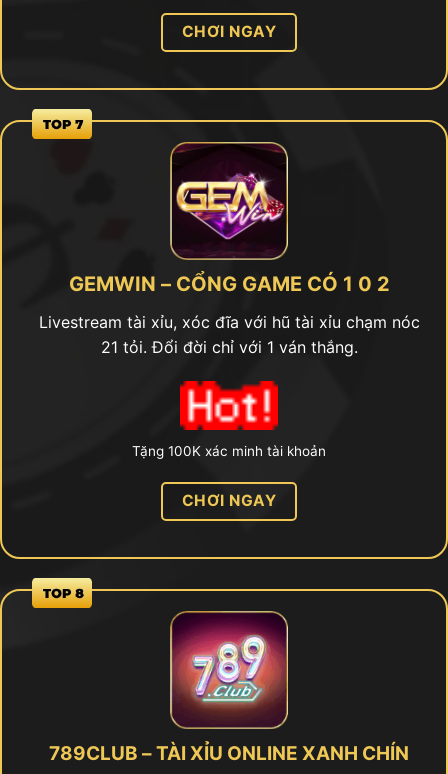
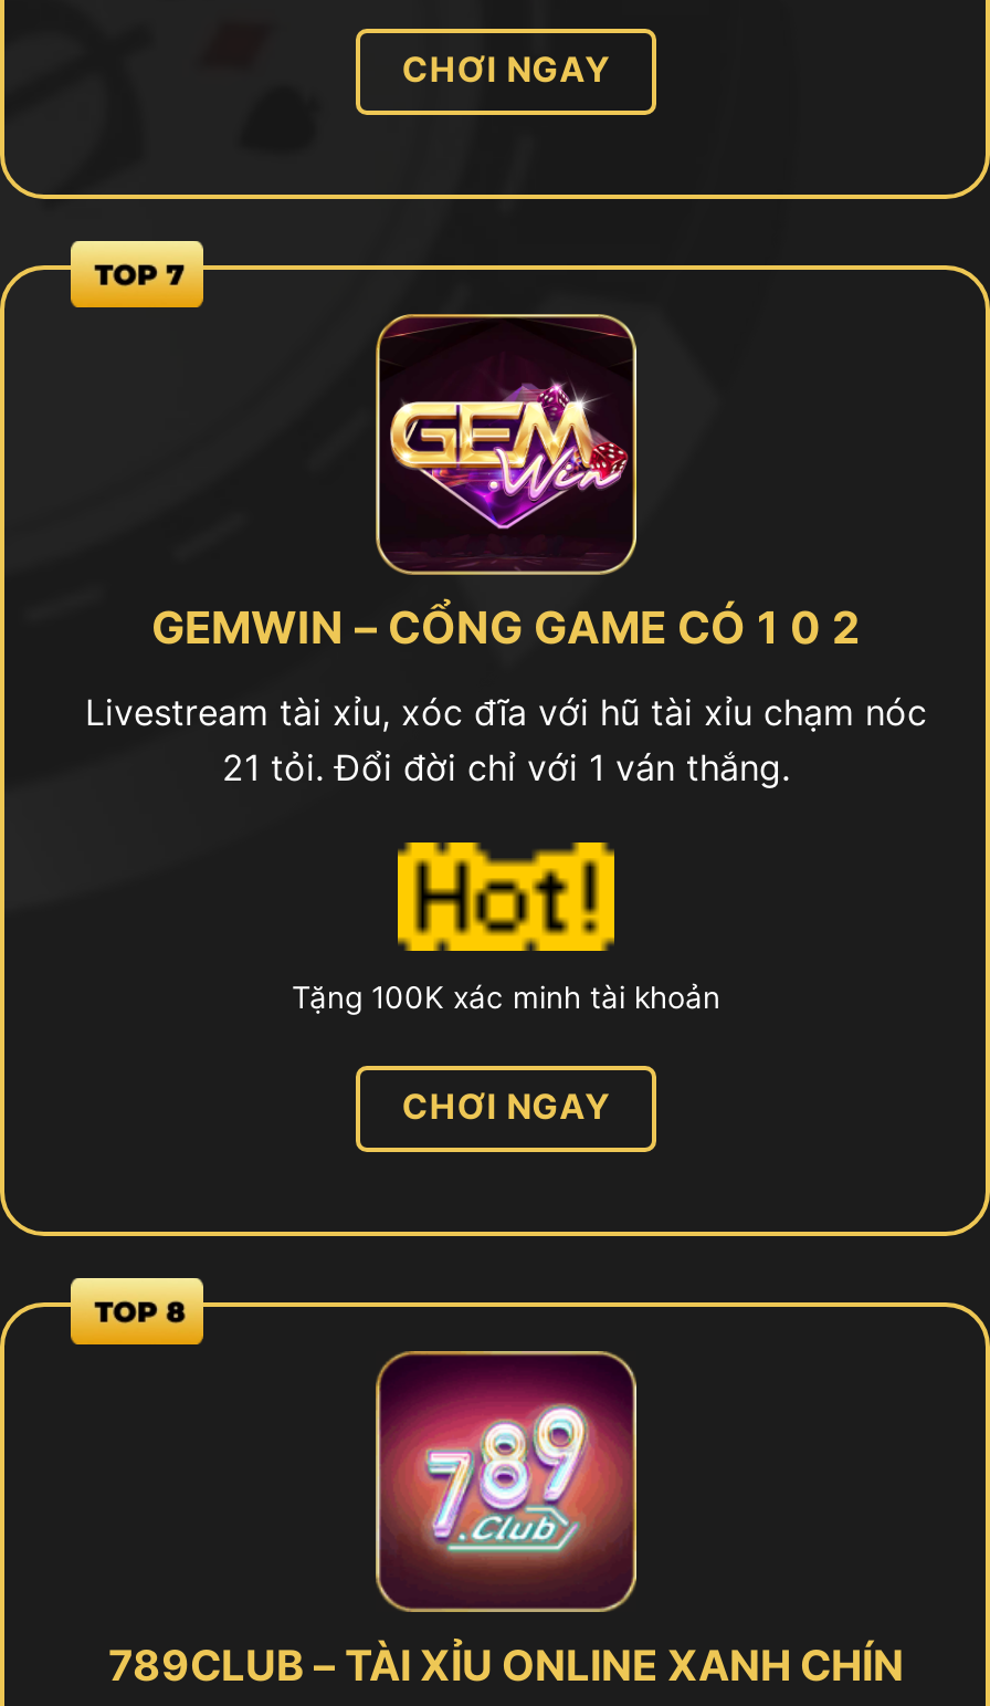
[179,380,279,431] [image] -> [396,840,617,953] [image]

